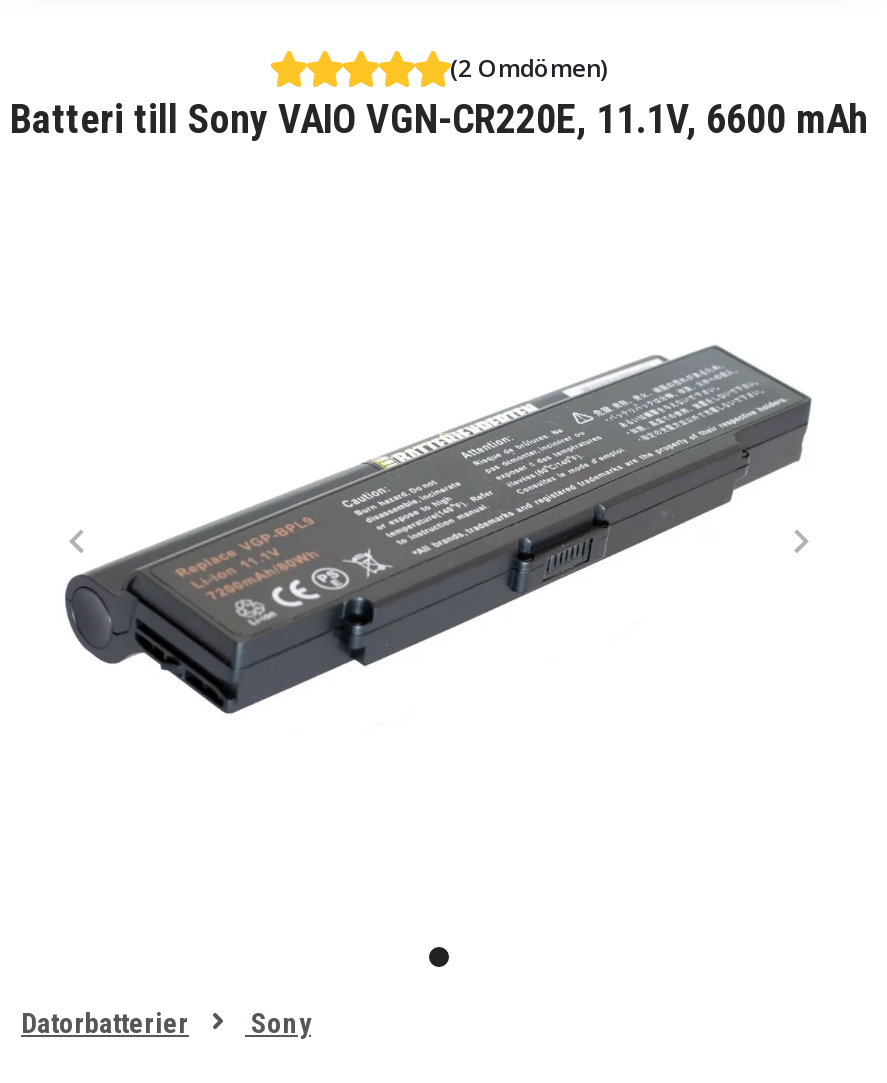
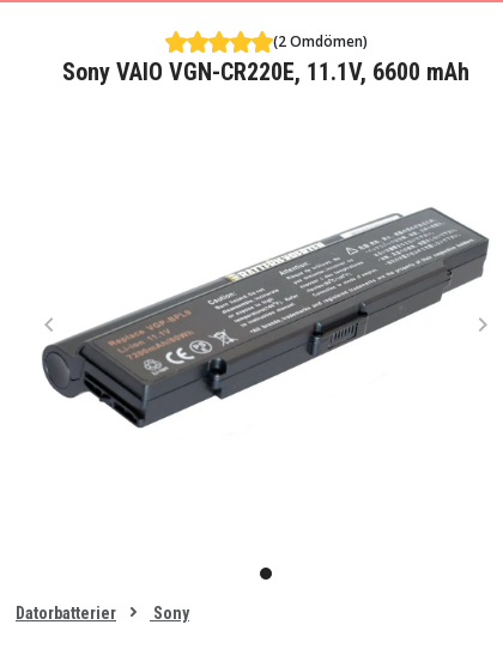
[10,95,868,143] Batteri till Sony VAIO VGN-CR220E, 11.1V, 6600 mAh -> [62,57,469,86] Sony VAIO VGN-CR220E, 11.1V, 6600 mAh

